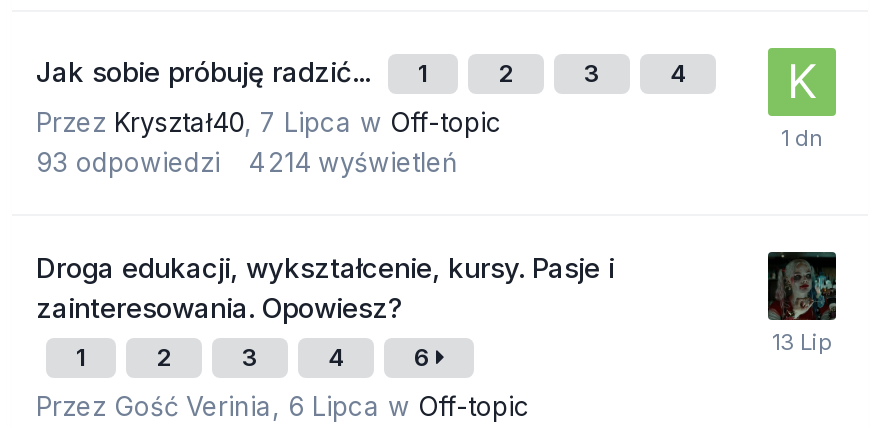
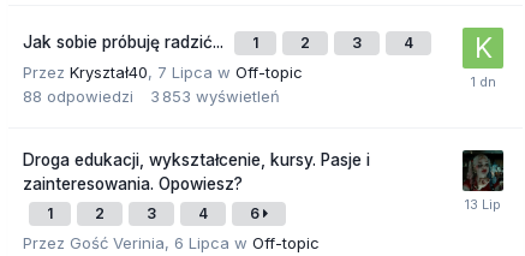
[36,147,220,179] 93 odpowiedzi -> [23,87,133,106] 88 odpowiedzi
[248,147,458,179] 4 214 wyświetleń -> [150,87,280,106] 3 853 wyświetleń

